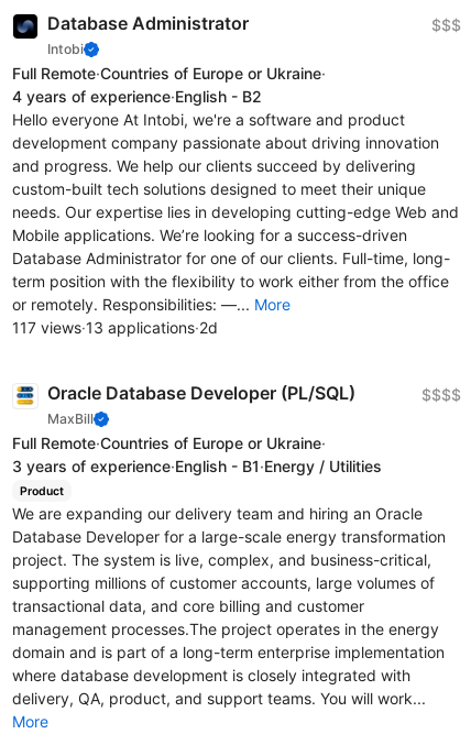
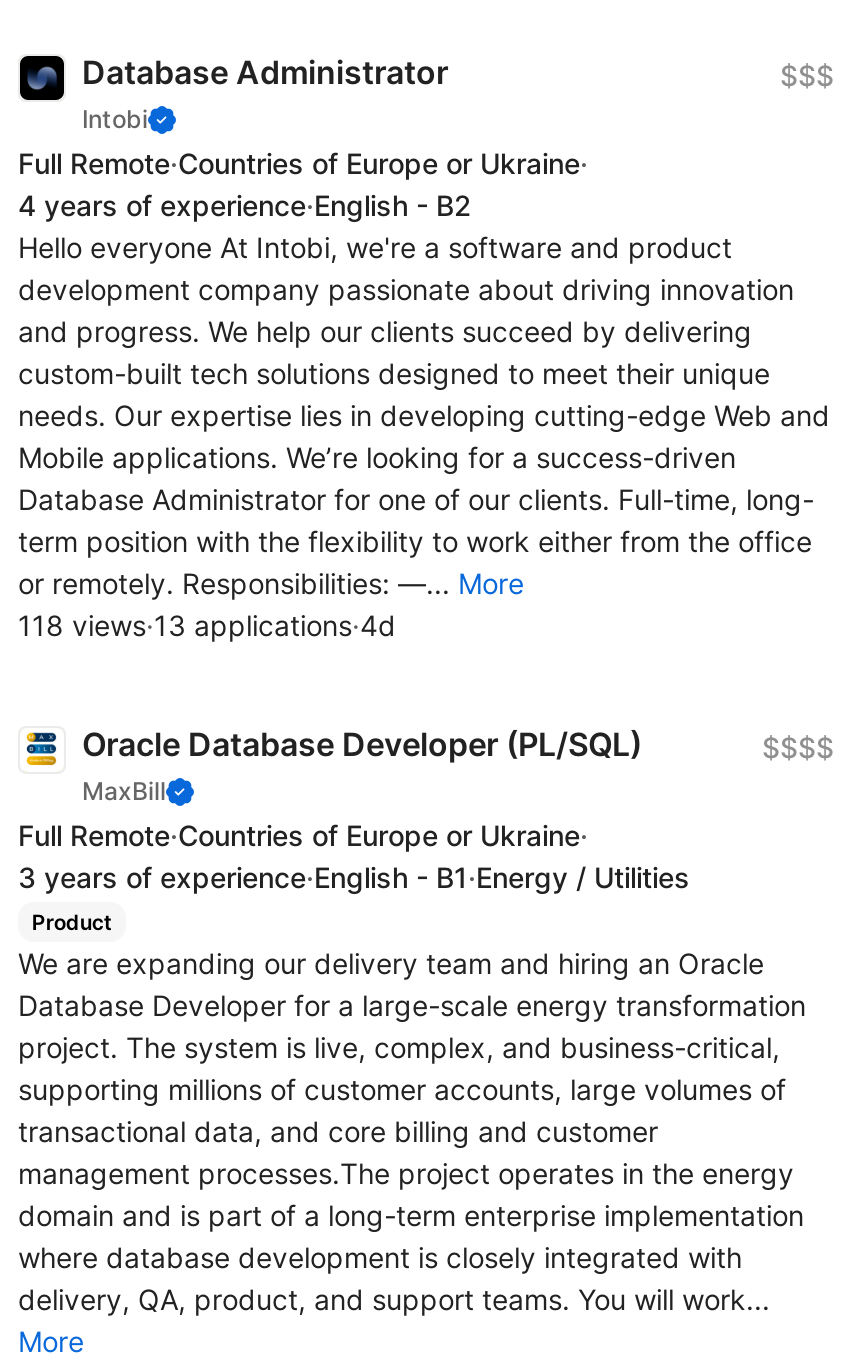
[12,318,218,336] 117 views·13 applications·2d -> [18,607,396,641] 118 views·13 applications·4d

